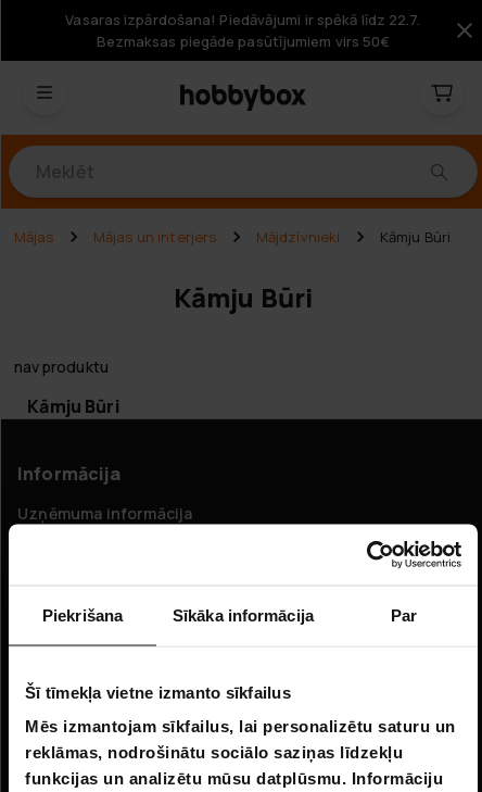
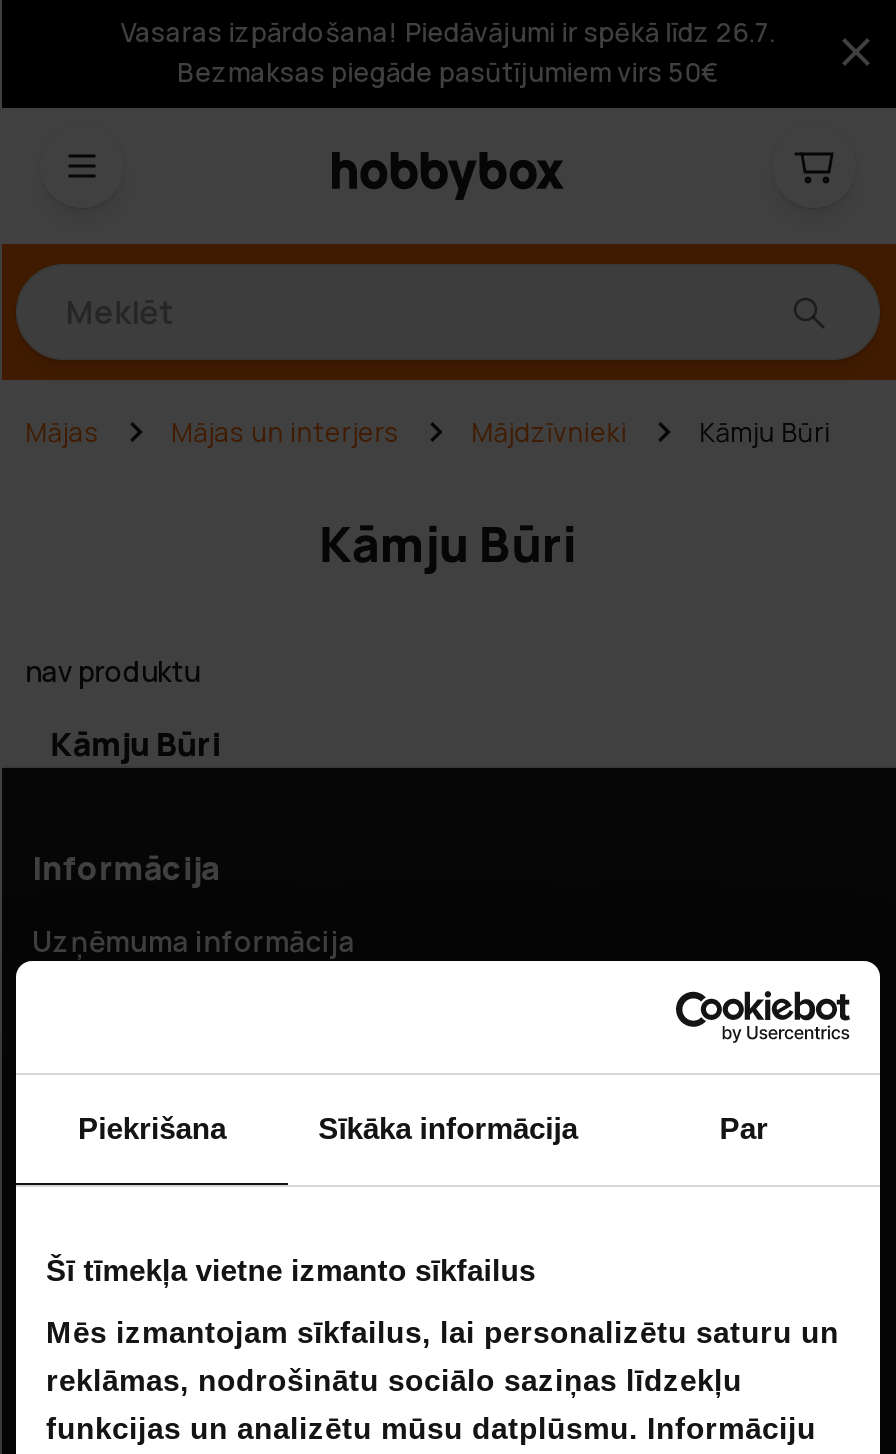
[66,10,421,29] Vasaras izpārdošana! Piedāvājumi ir spēkā līdz 22.7. -> [121,14,775,50] Vasaras izpārdošana! Piedāvājumi ir spēkā līdz 26.7.

